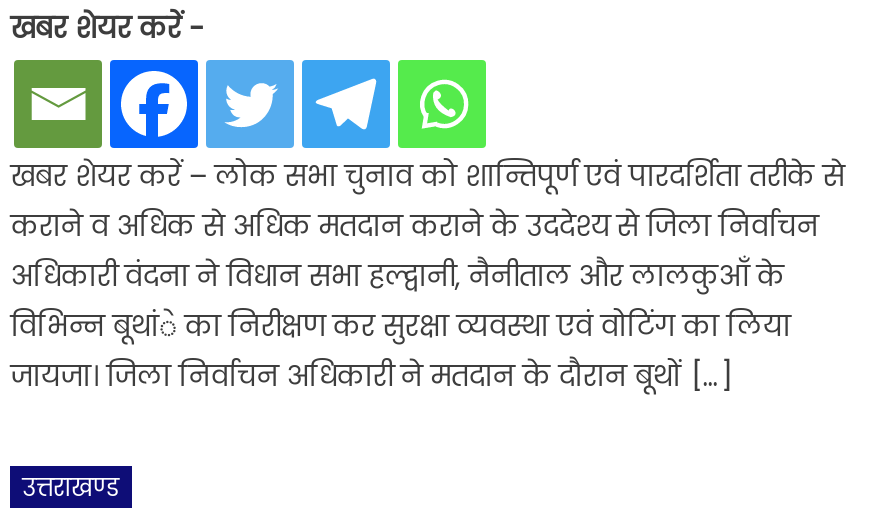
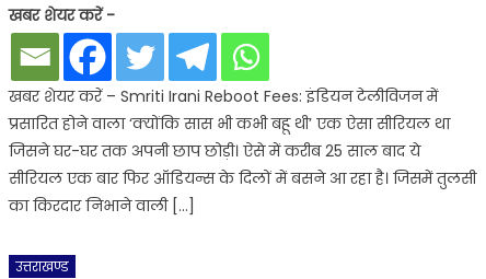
[11,156,845,396] खबर शेयर करें – लोक सभा चुनाव को शान्तिपूर्ण एवं पारदर्शिता तरीके से | कराने व अधिक से अधिक मतदान कराने के उददेश्य से जिला निर्वाचन | अधिकारी वंदना ने विधान सभा हल्द्वानी, नैनीताल और लालकुआँ के | विभिन्न बूथांे का निरीक्षण कर सुरक्षा व्यवस्था एवं वोटिंग का लिया | जायजा। जिला निर्वाचन अधिकारी ने मतदान के दौरान बूथों […] -> [9,85,477,216] खबर शेयर करें – Smriti Irani Reboot Fees: इंडियन टेलीविजन में | प्रसारित होने वाला ‘क्योंकि सास भी कभी बहू थी’ एक ऐसा सीरियल था | जिसने घर-घर तक अपनी छाप छोड़ी। ऐसे में करीब 25 साल बाद ये | सीरियल एक बार फिर ऑडियन्स के दिलों में बसने आ रहा है। जिसमें तुलसी | का किरदार निभाने वाली […]

